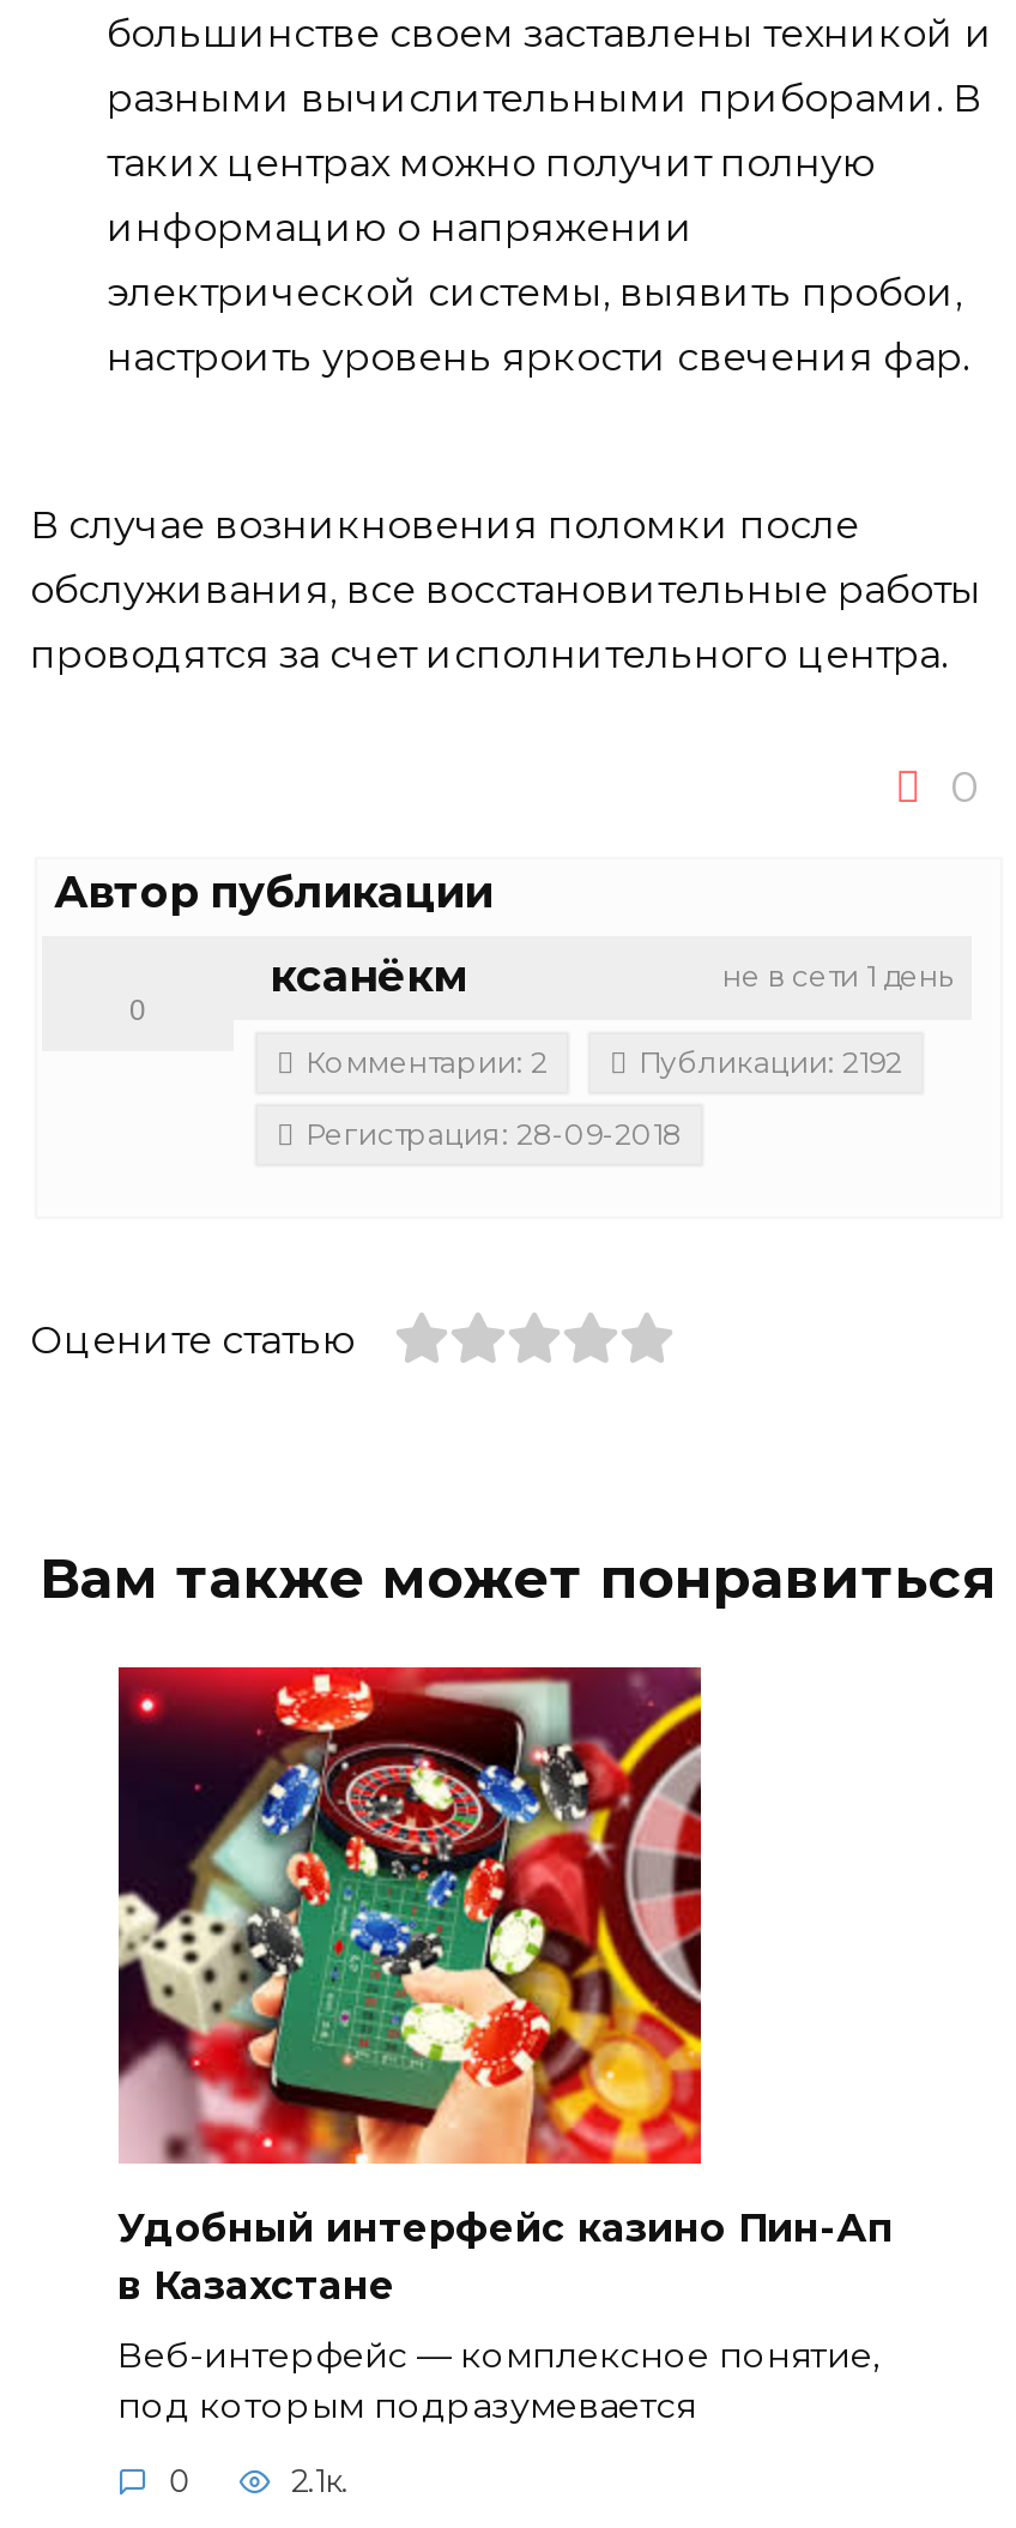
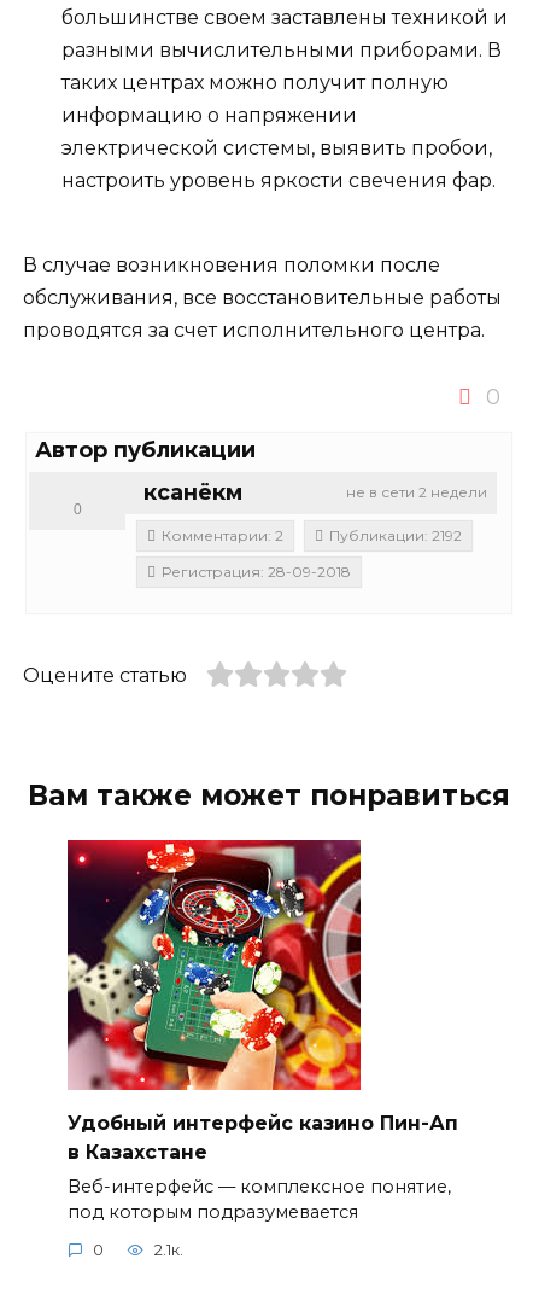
[722,959,952,995] не в сети 1 день -> [346,483,487,501] не в сети 2 недели

